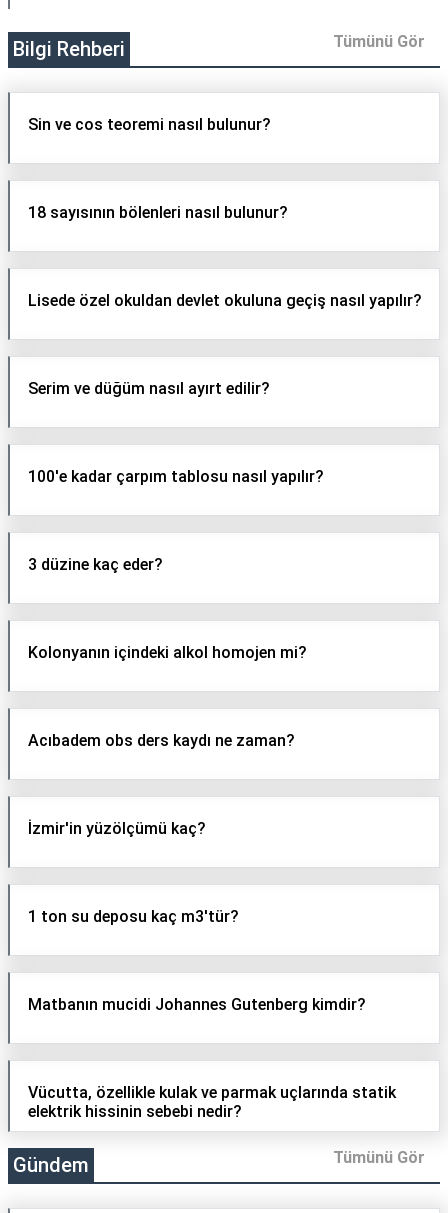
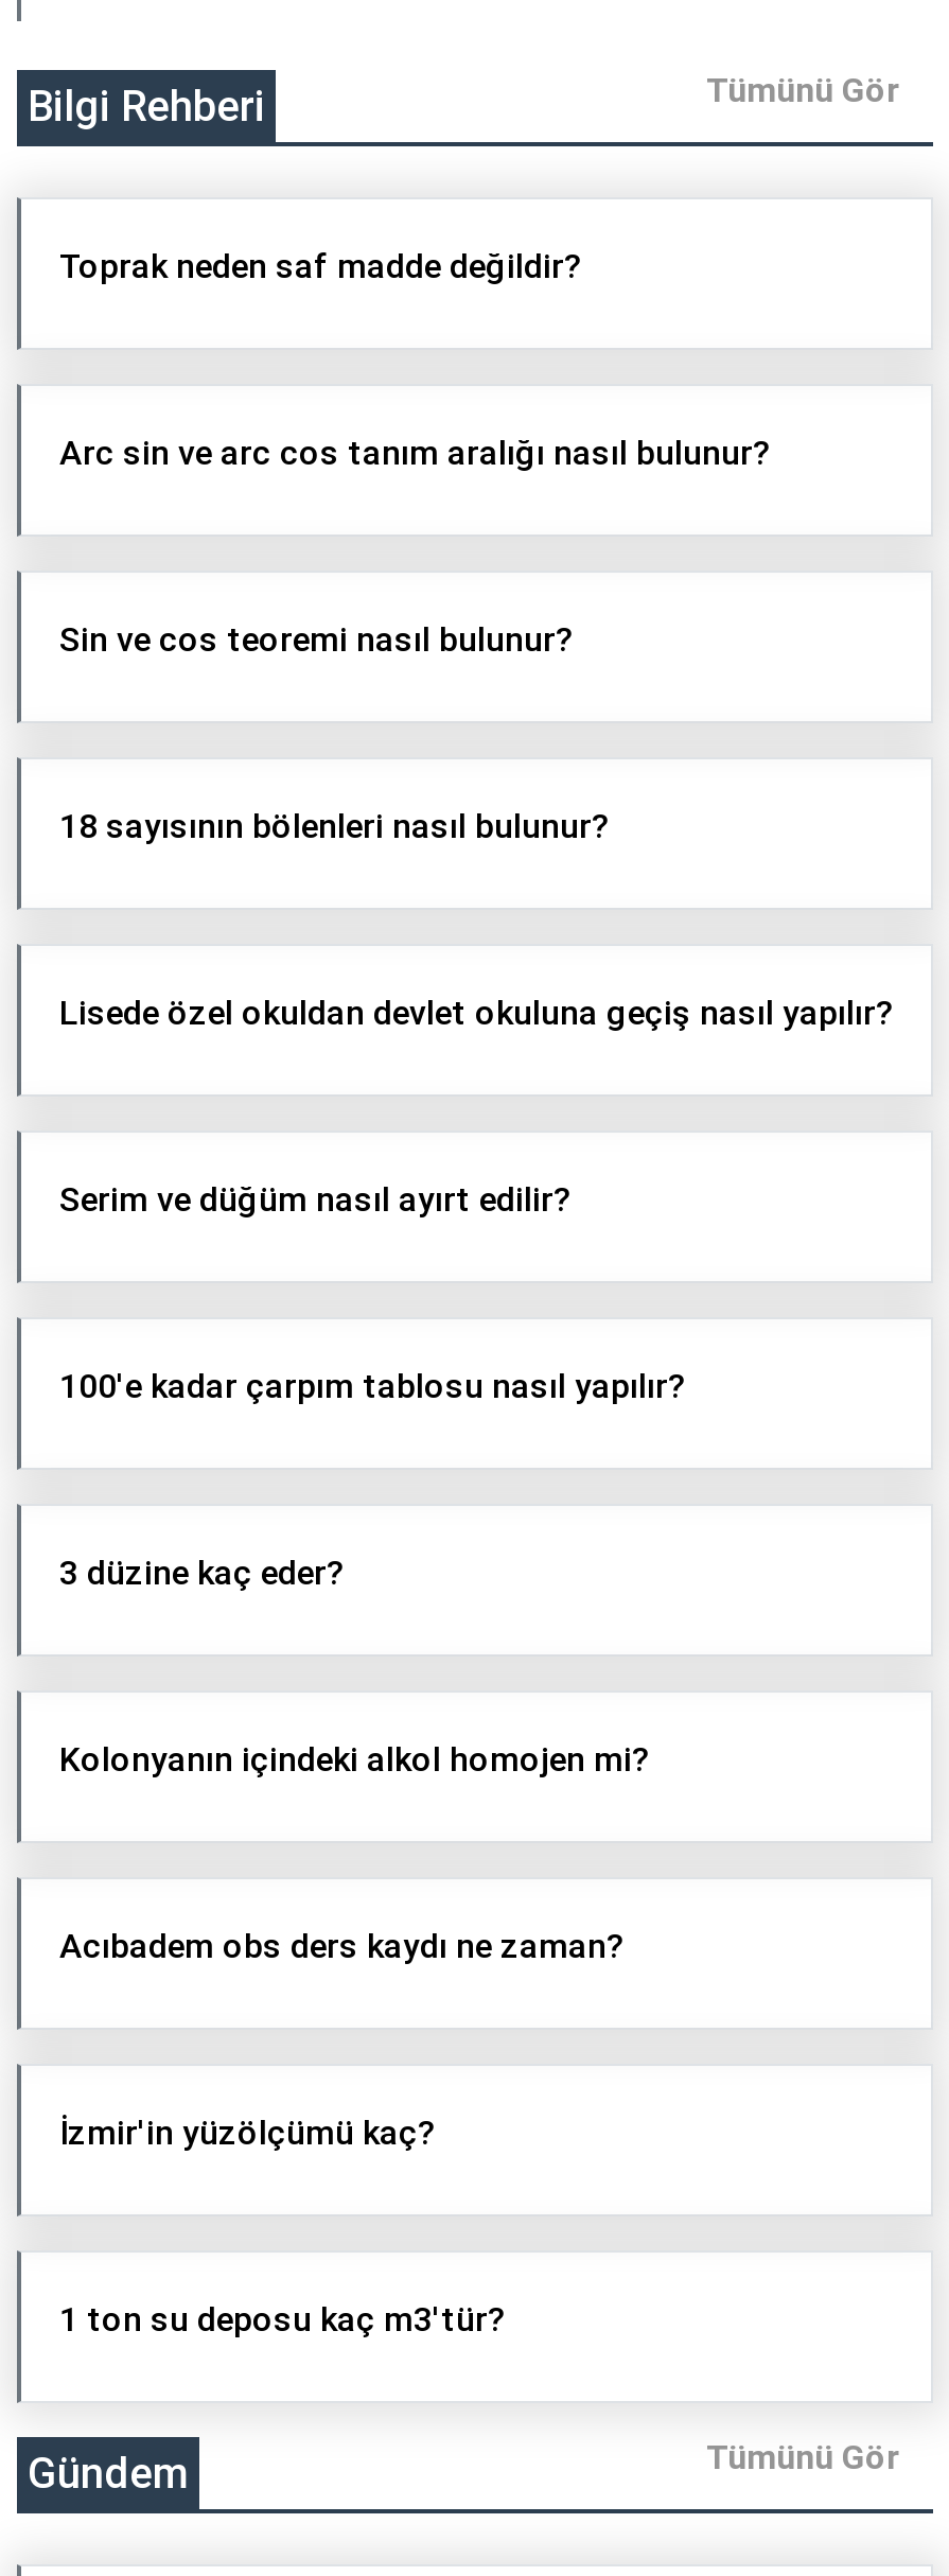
none -> [59,247,583,287] Toprak neden saf madde değildir?
none -> [59,434,772,474] Arc sin ve arc cos tanım aralığı nasıl bulunur?
moved [28,115,422,926] -> [59,620,895,2341]: Sin ve cos teoremi nasıl bulunur? | 18 sayısının bölenleri nasıl bulunur? | Lisede özel okuldan devlet okuluna geçiş nasıl yapılır? | ... | İzmir'in yüzölçümü kaç? | 1 ton su deposu kaç m3'tür?
[28,995,366,1014] Matbanın mucidi Johannes Gutenberg kimdir? -> none
[28,1083,396,1121] Vücutta, özellikle kulak ve parmak uçlarında statik | elektrik hissinin sebebi nedir? -> none

